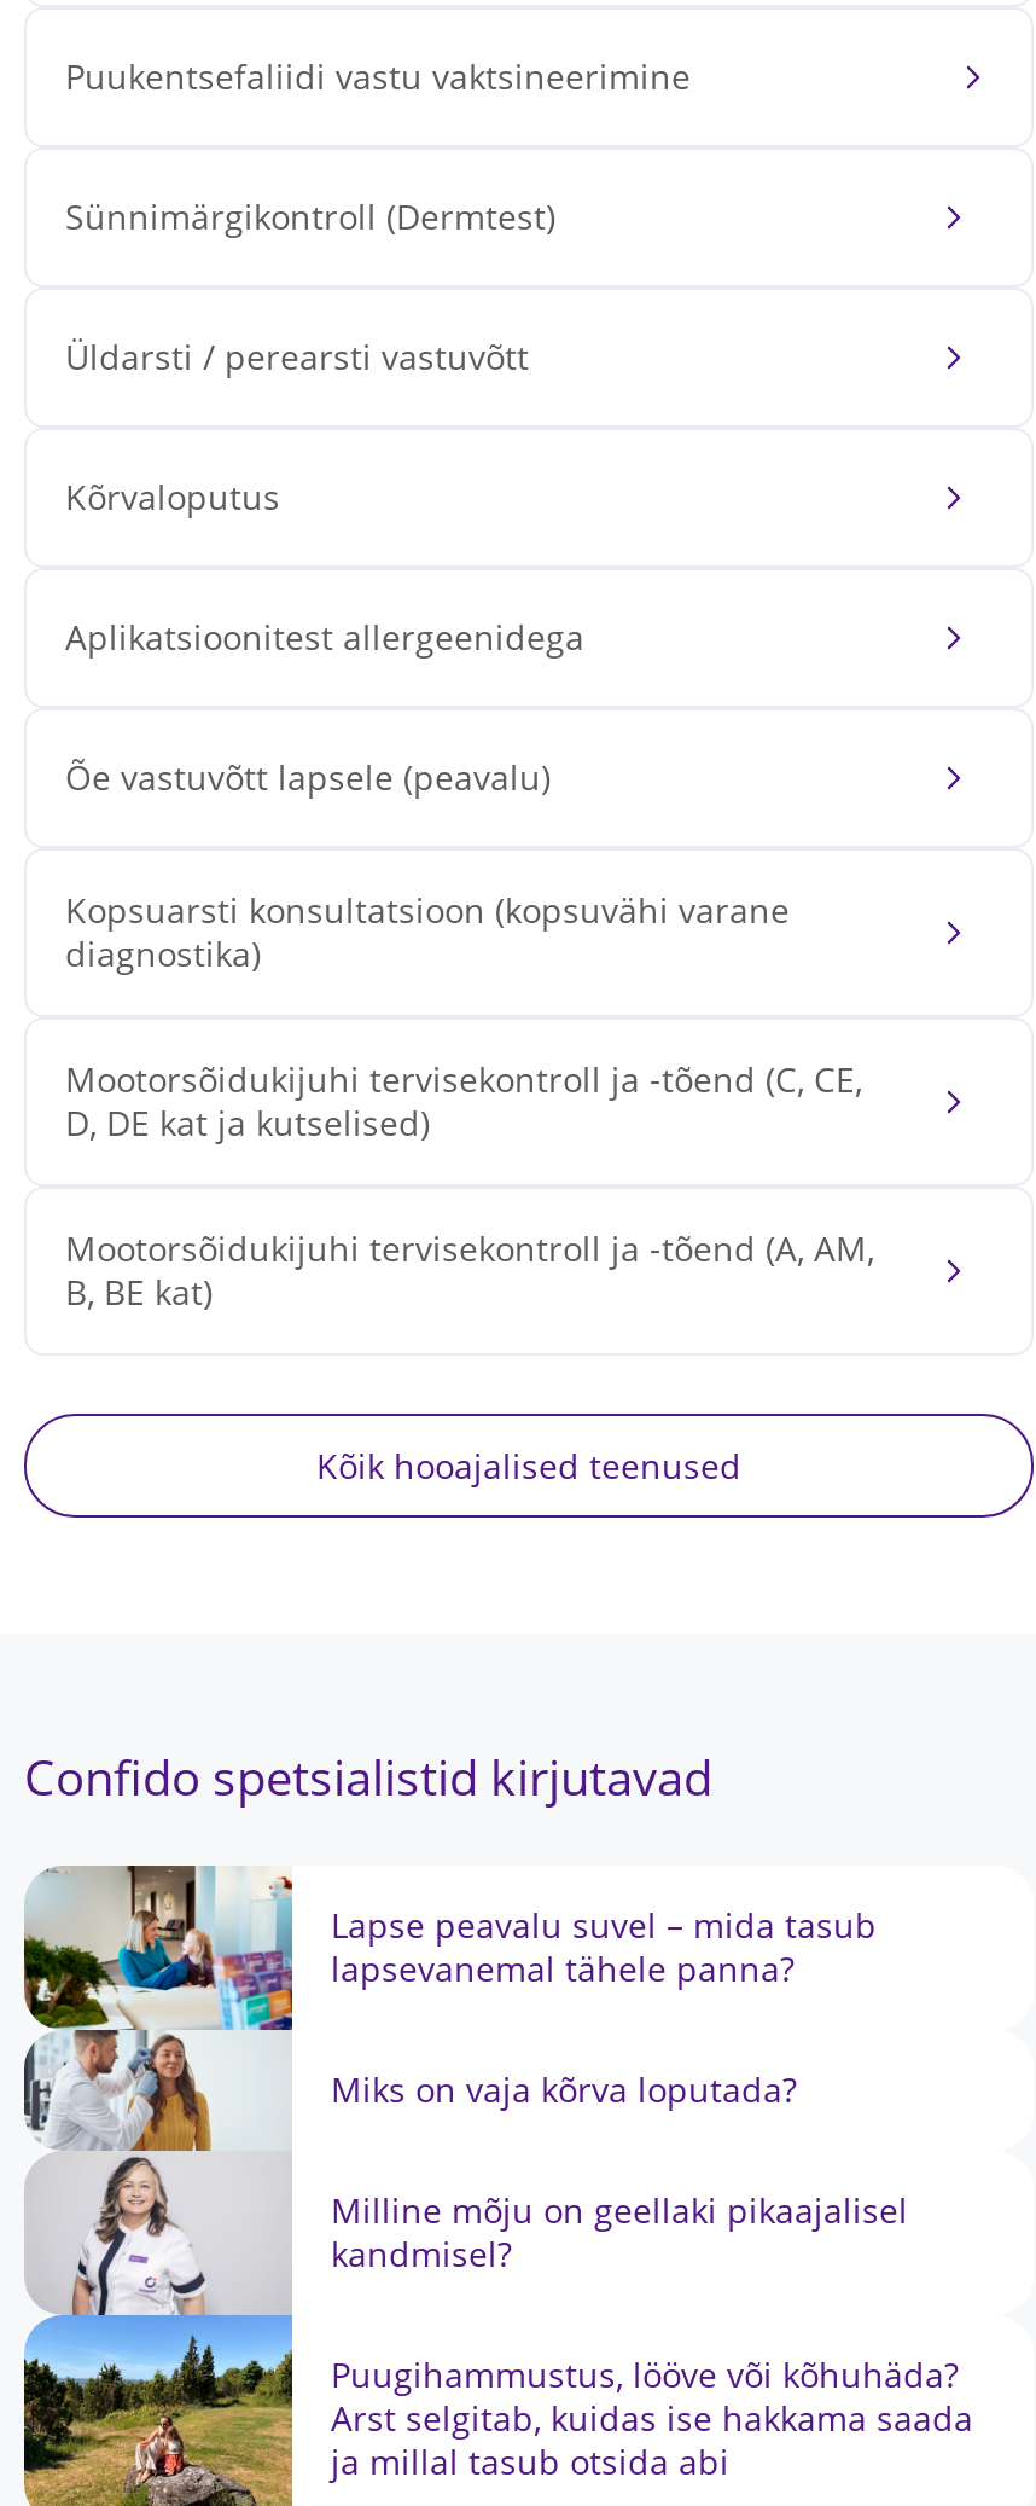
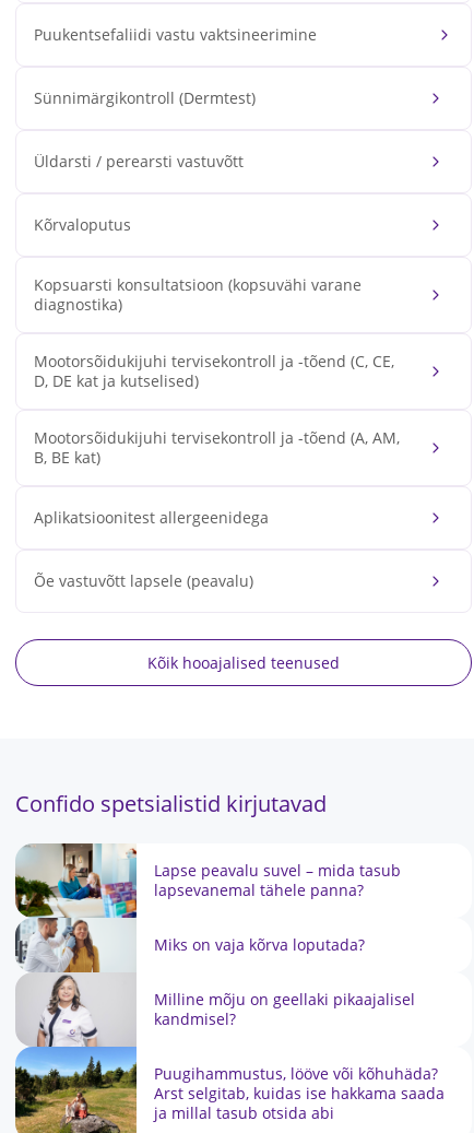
moved [65,614,584,800] -> [34,507,269,591]: Aplikatsioonitest allergeenidega | Õe vastuvõtt lapsele (peavalu)
moved [65,887,874,1315] -> [34,274,400,468]: Kopsuarsti konsultatsioon (kopsuvähi varane | diagnostika) | Mootorsõidukijuhi tervisekontroll ja -tõend (C, CE, | D, DE kat ja kutselised) | Mootorsõidukijuhi tervisekontroll ja -tõend (A, AM, | B, BE kat)

